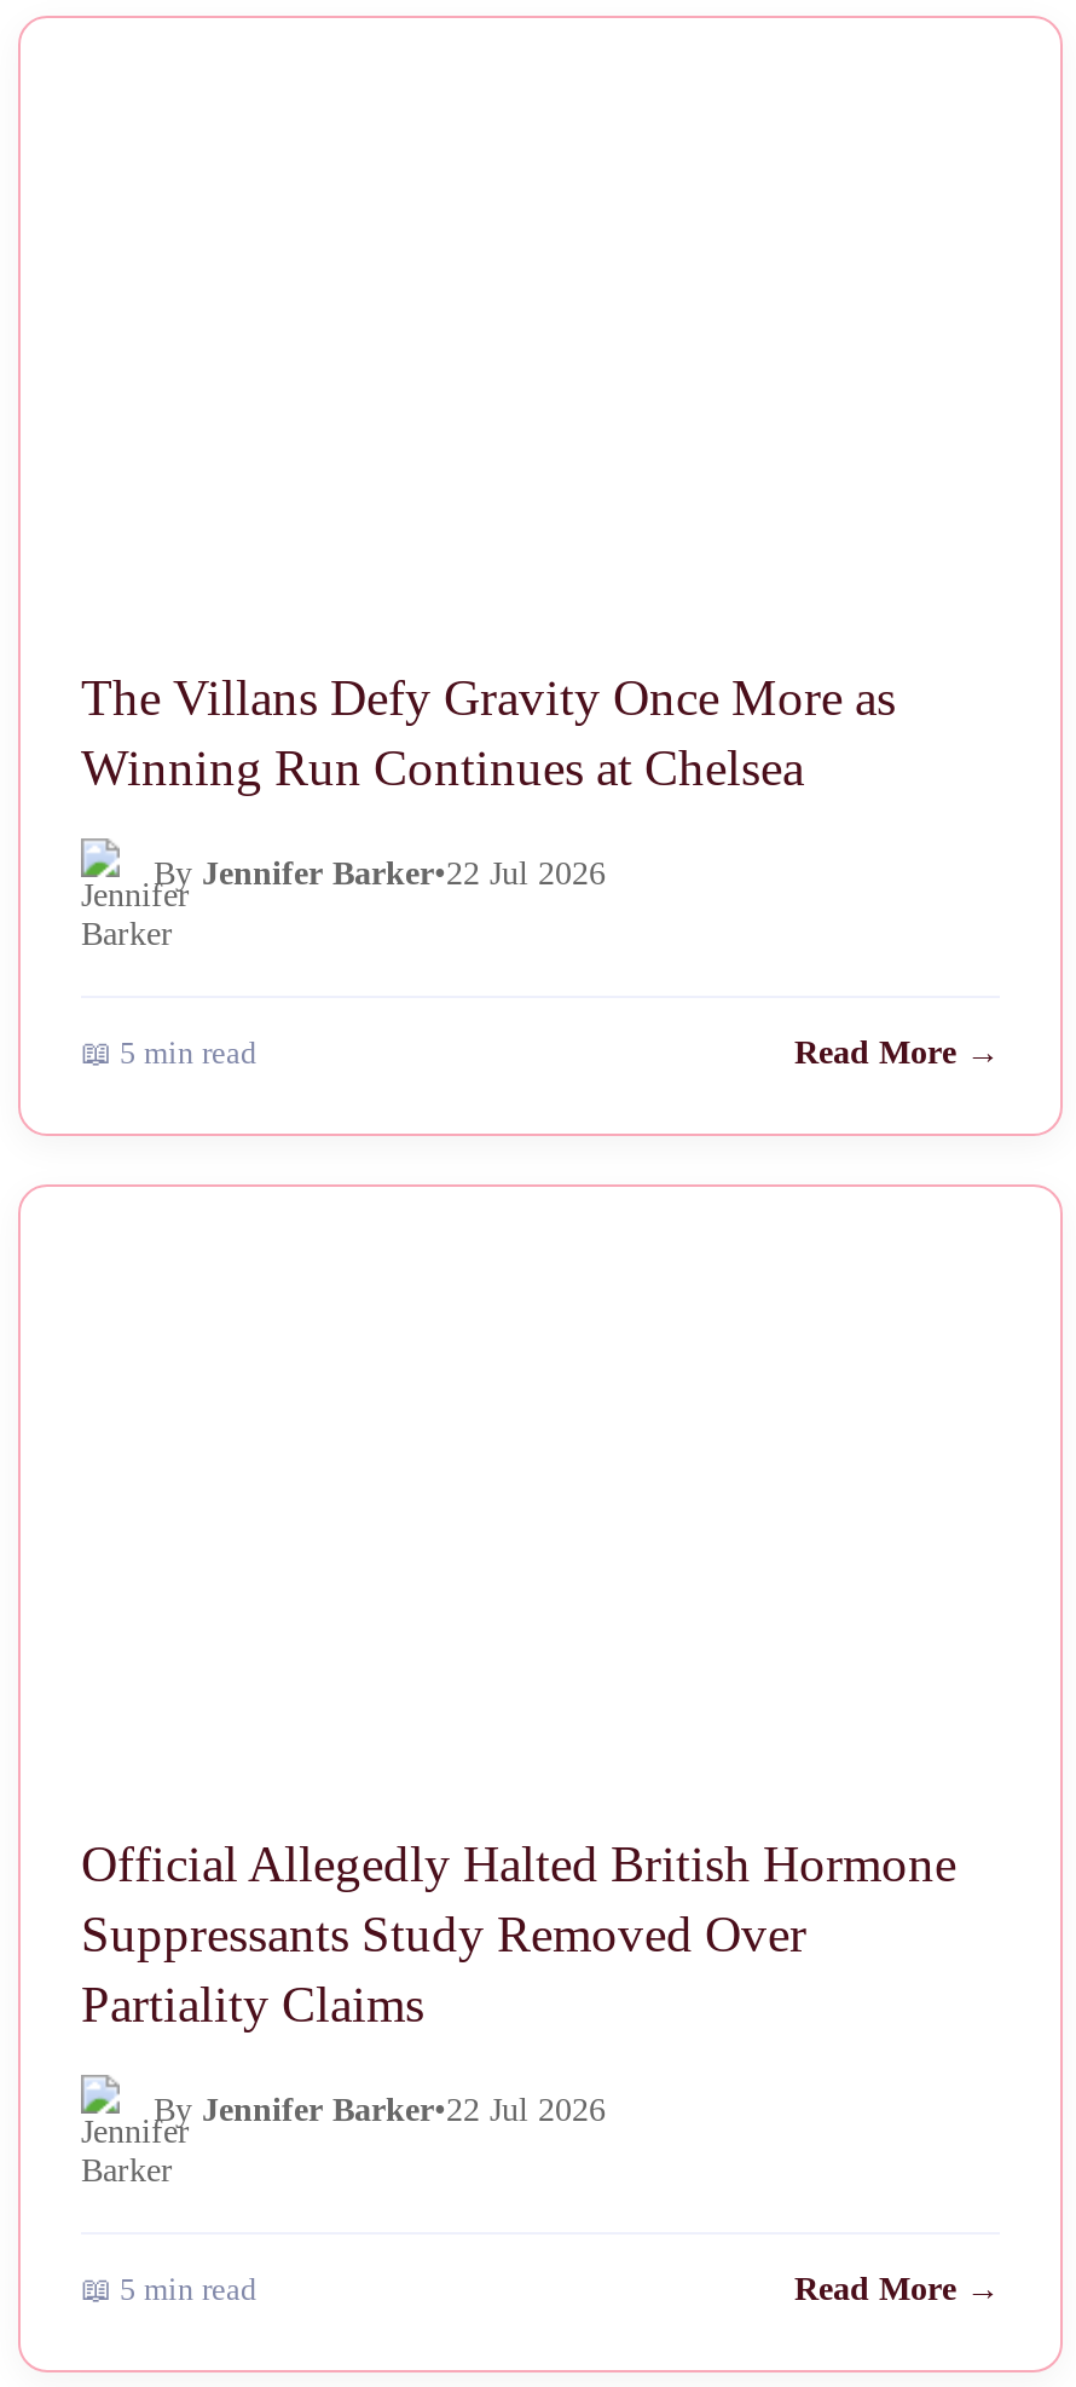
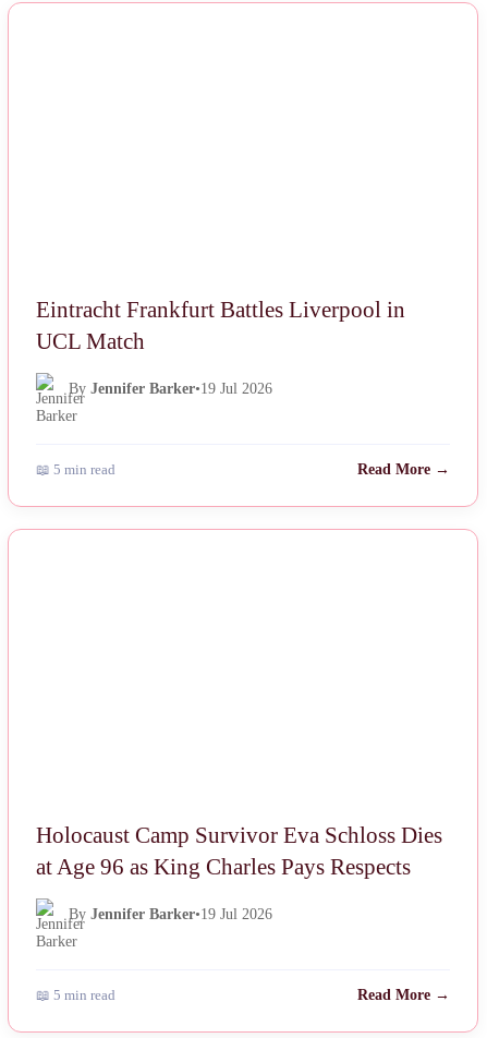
[81,668,896,794] The Villans Defy Gravity Once More as | Winning Run Continues at Chelsea -> [36,296,405,353] Eintracht Frankfurt Battles Liverpool in | UCL Match
[154,854,606,891] By Jennifer Barker•22 Jul 2026 -> [69,380,272,396] By Jennifer Barker•19 Jul 2026
[81,1836,956,2032] Official Allegedly Halted British Hormone | Suppressants Study Removed Over | Partiality Claims -> [36,823,442,879] Holocaust Camp Survivor Eva Schloss Dies | at Age 96 as King Charles Pays Respects
[154,2093,606,2129] By Jennifer Barker•22 Jul 2026 -> [69,907,272,923] By Jennifer Barker•19 Jul 2026

